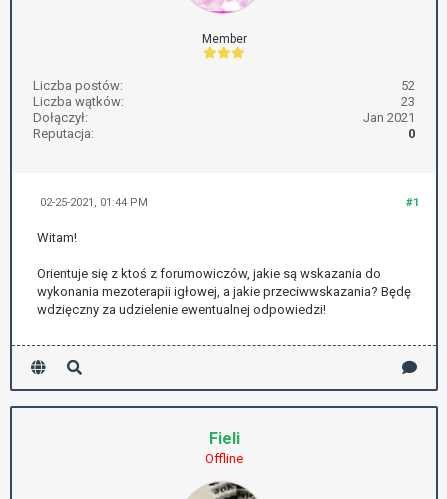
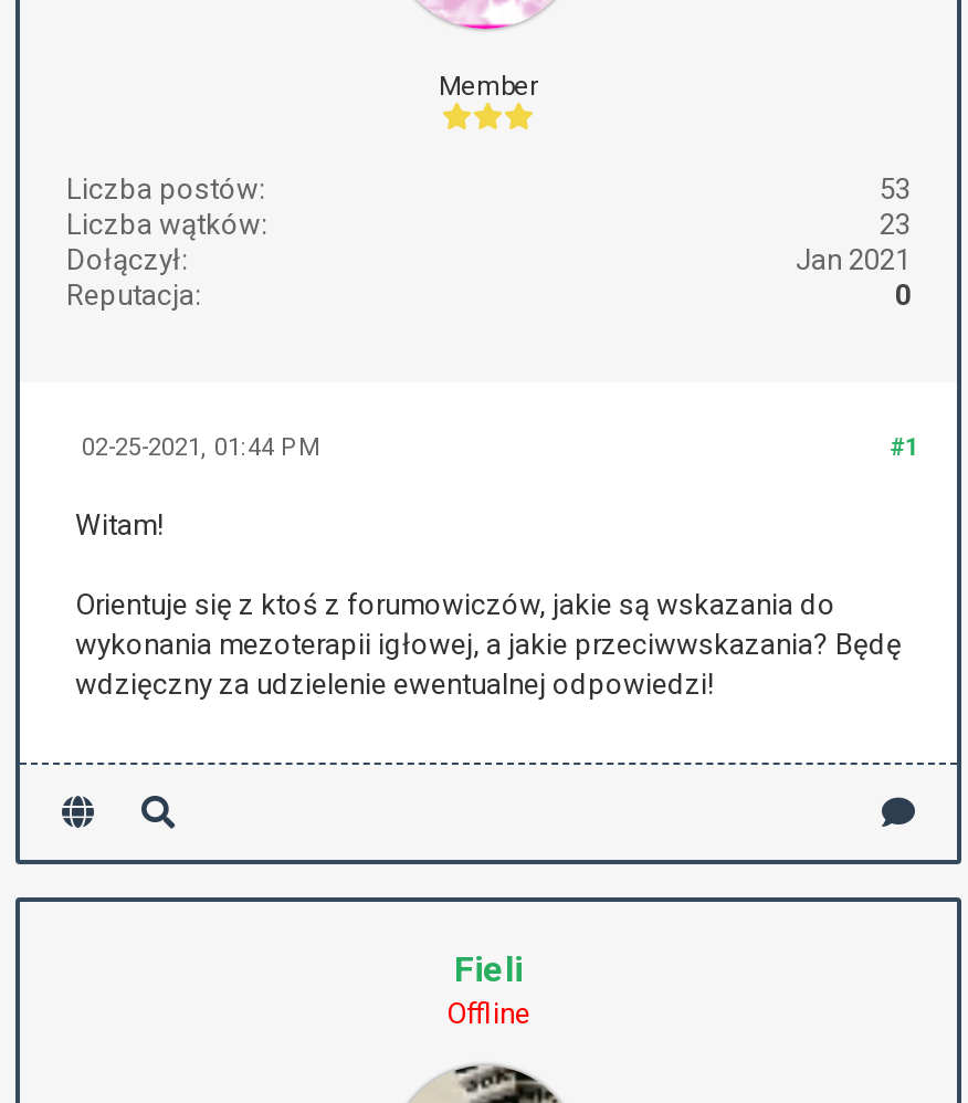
[401,78,415,93] 52 -> [880,172,911,206] 53

